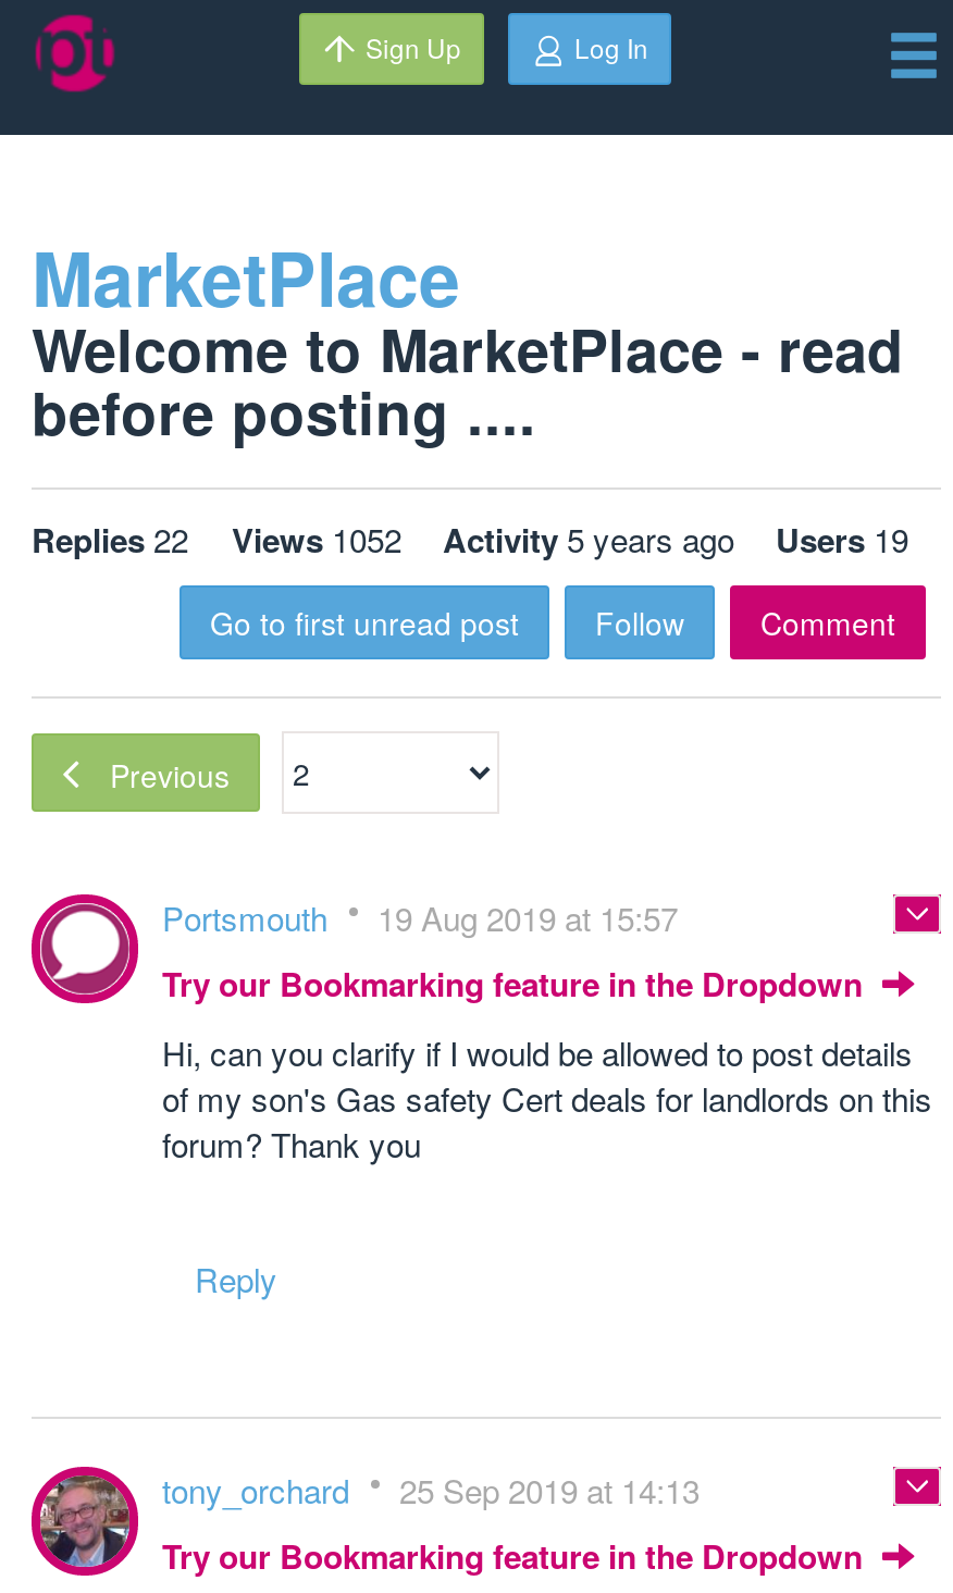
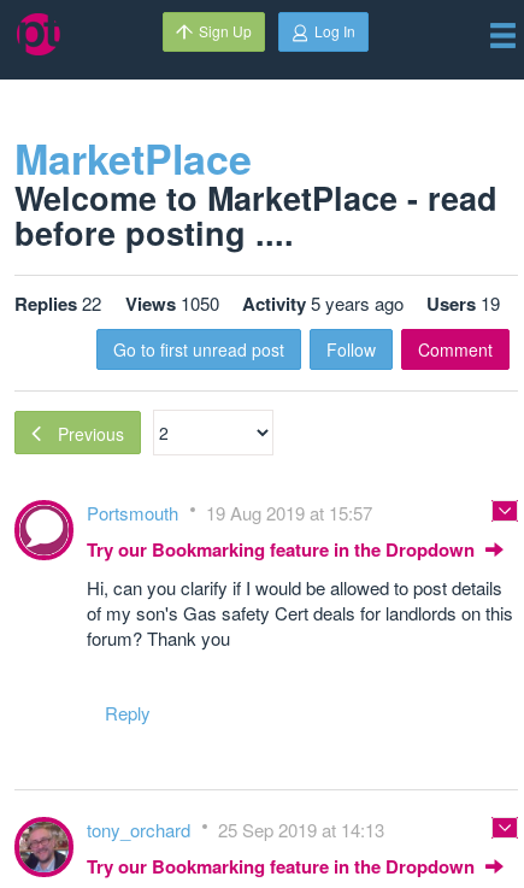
[32,516,908,564] Replies 22 Views 1052 Activity 5 years ago Users 19 -> [14,290,500,317] Replies 22 Views 1050 Activity 5 years ago Users 19

